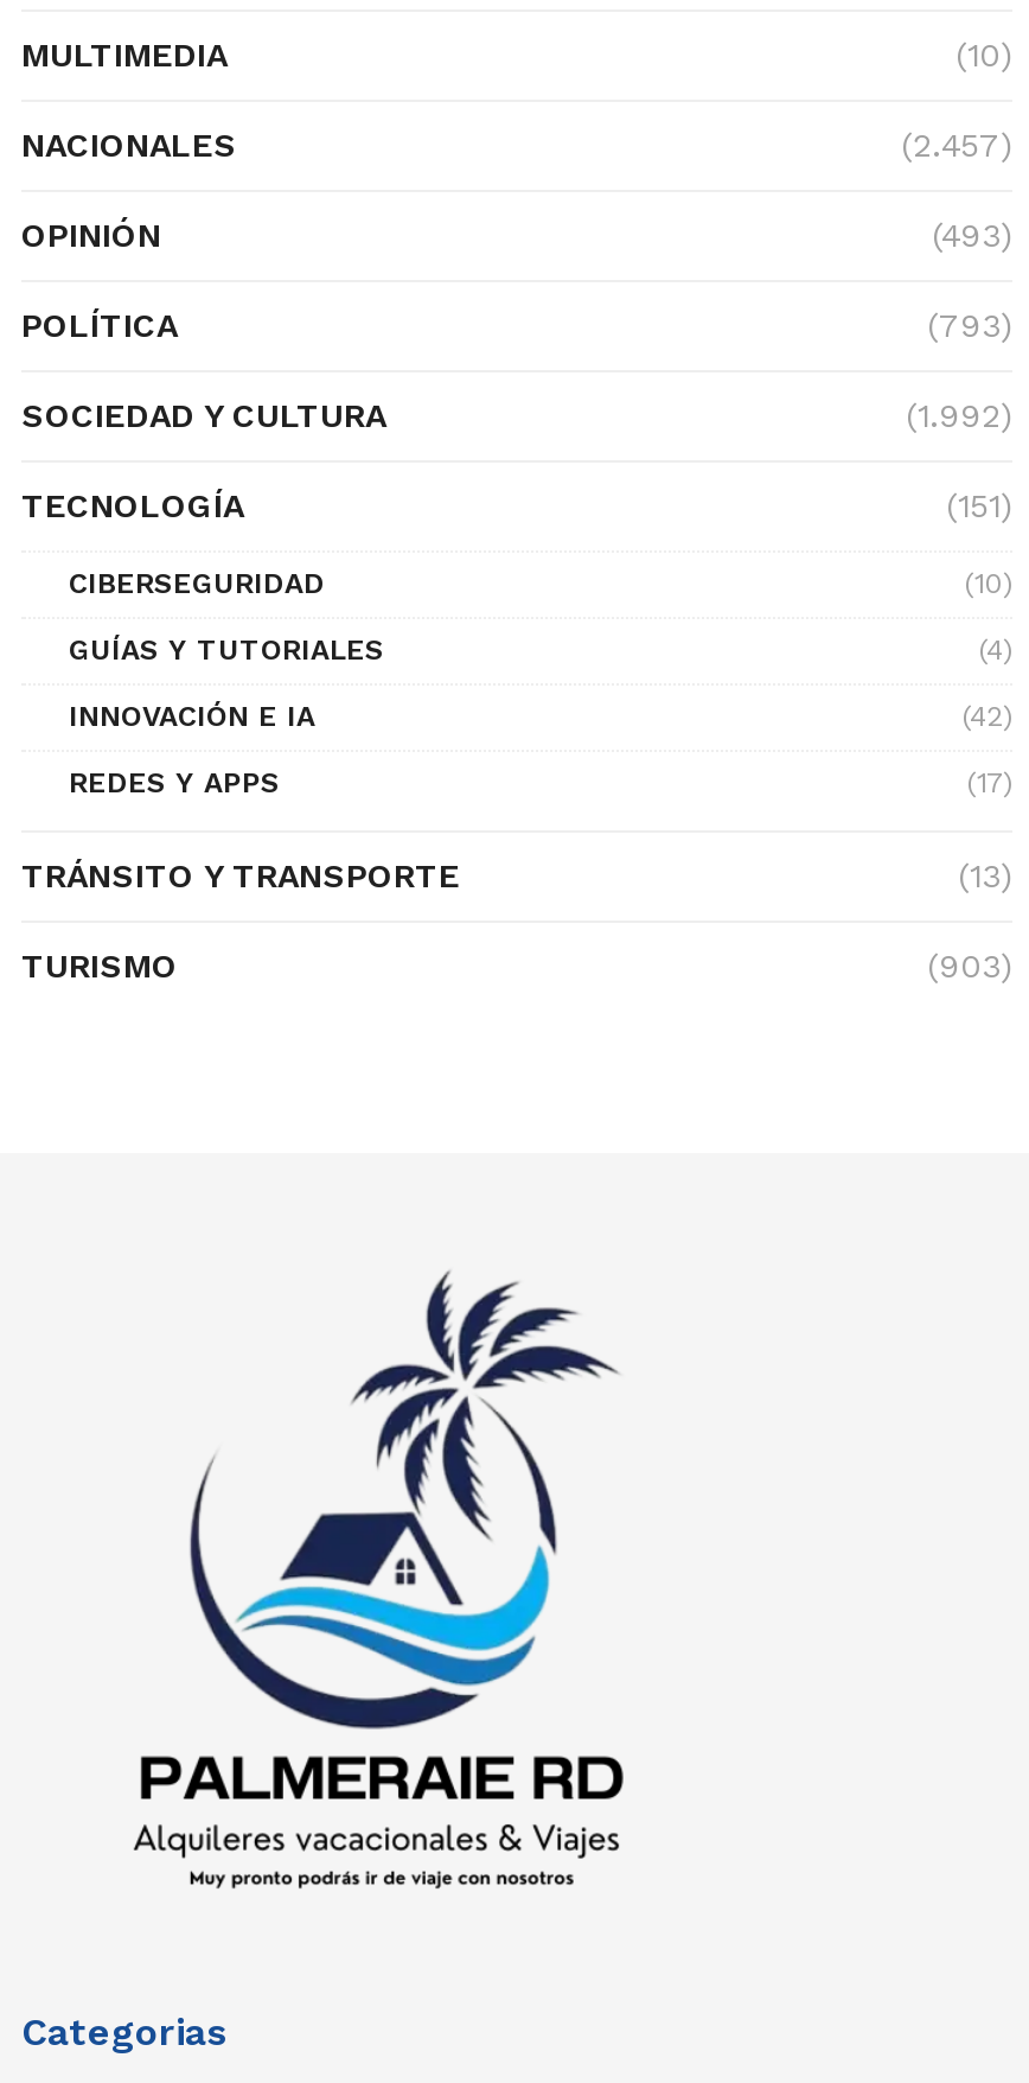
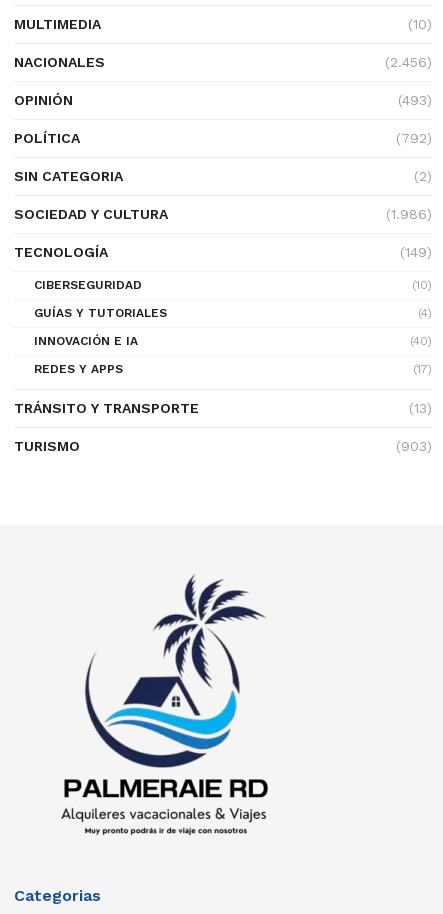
[901,125,1012,163] (2.457) -> [385,54,432,70] (2.456)
[927,306,1012,344] (793) -> [14,130,432,184] (792) | SIN CATEGORIA | (2)
[906,396,1012,434] (1.992) -> [386,206,432,222] (1.986)
[946,486,1012,524] (151) -> [400,244,432,260] (149)
[963,699,1012,733] (42) -> [410,334,432,348] (40)

